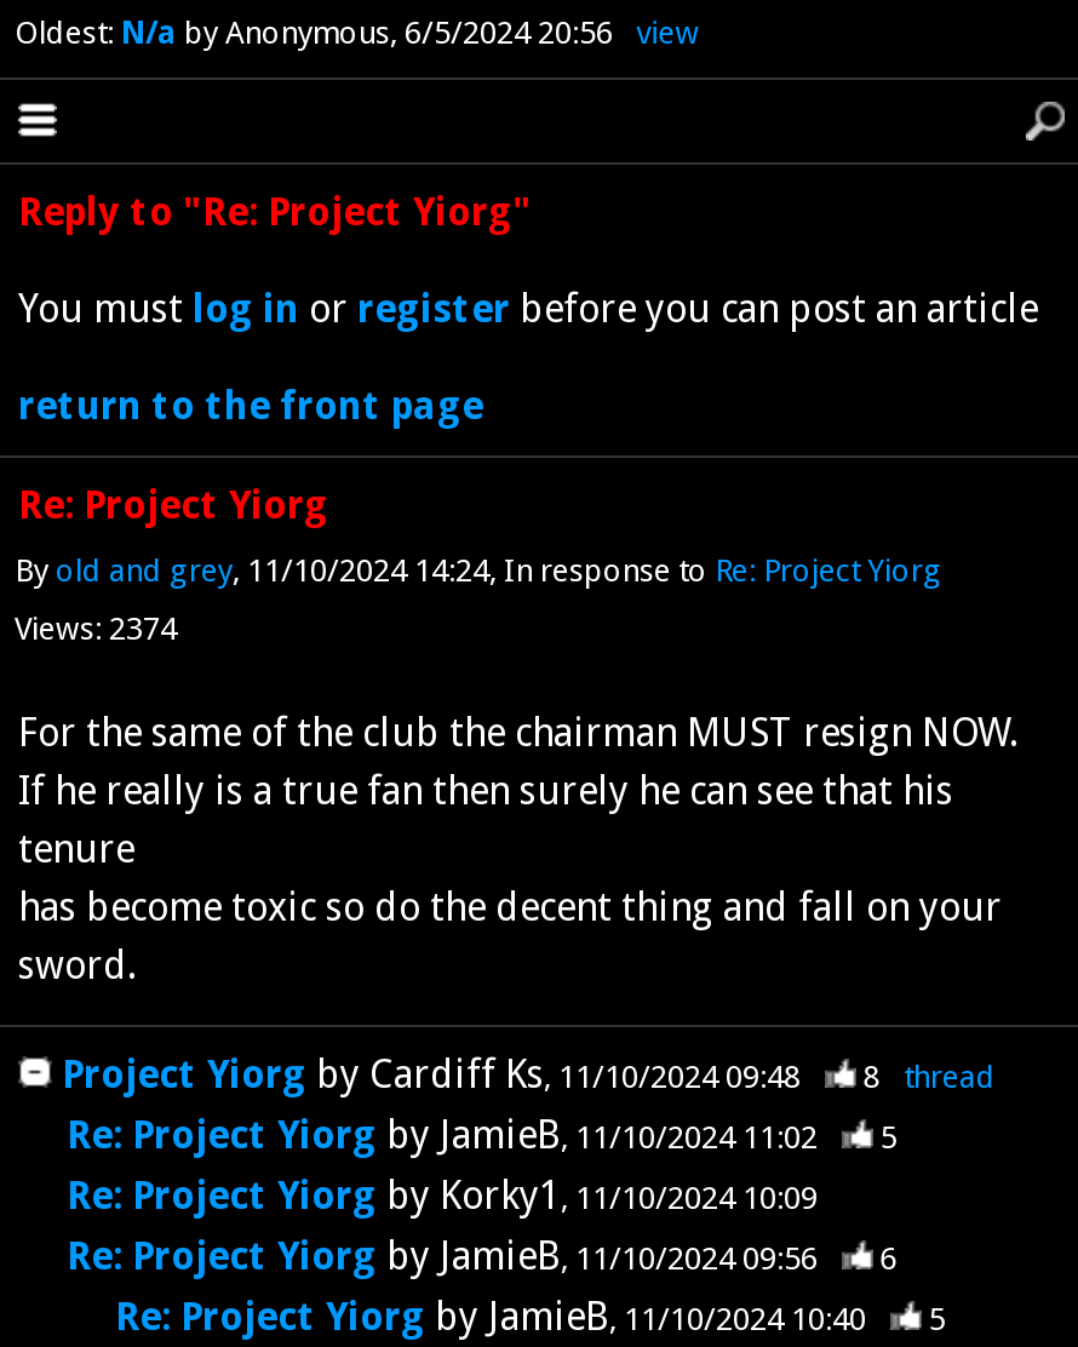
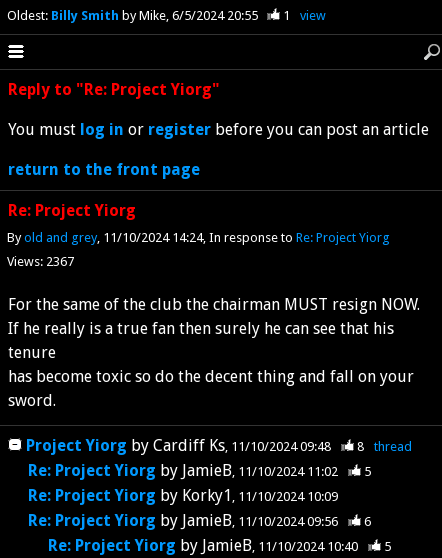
[15,14,613,50] Oldest: N/a by Anonymous 6/5/2024 20:56 -> [6,8,290,23] Oldest: Billy Smith by Mike 6/5/2024 20:55 | 1
[15,611,177,648] Views: 2374 -> [6,254,73,269] Views: 2367

